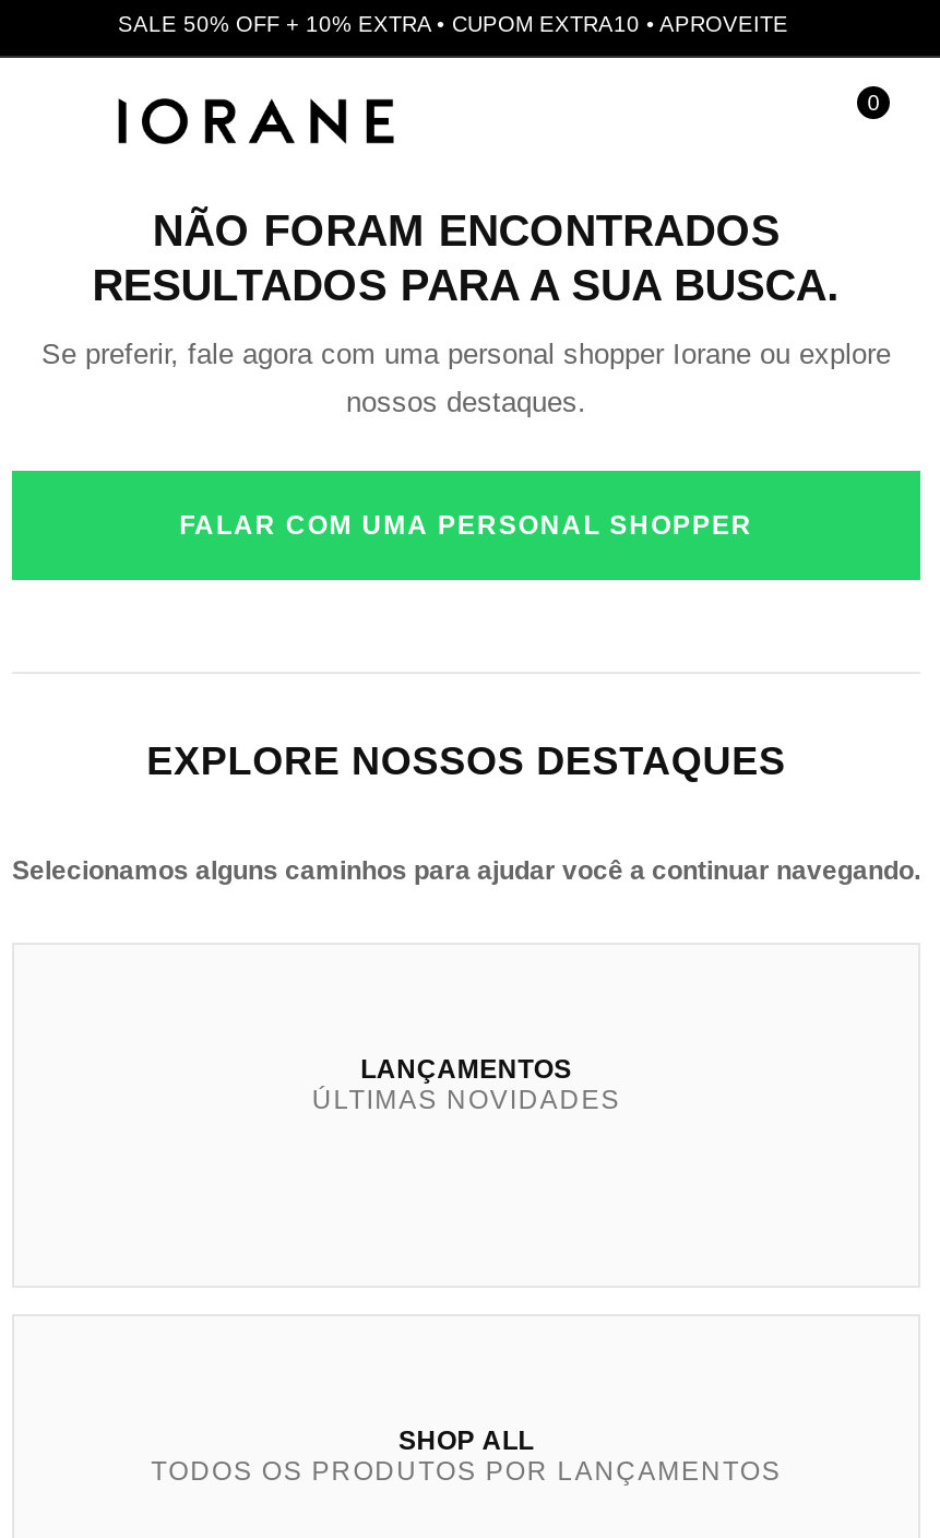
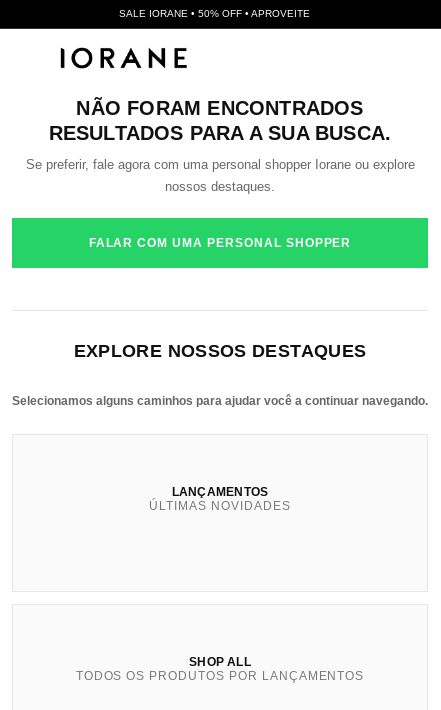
[118,12,880,114] SALE 50% OFF + 10% EXTRA • CUPOM EXTRA10 • APROVEITE | 0 -> [118,8,309,19] SALE IORANE • 50% OFF • APROVEITE

